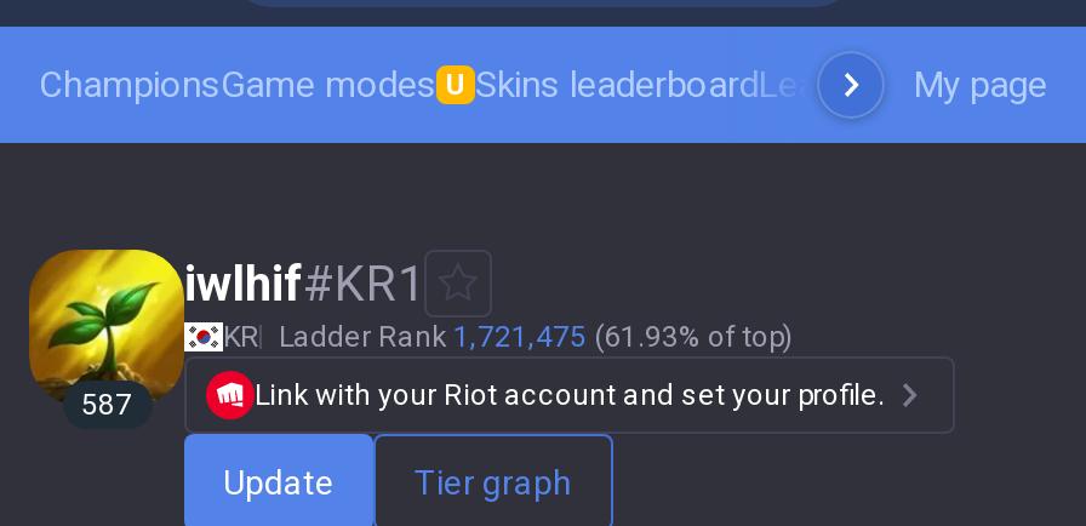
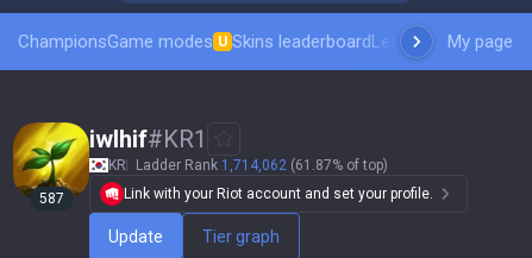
[223,320,793,354] KR Ladder Rank 1,721,475 (61.93% of top) -> [108,157,388,174] KR Ladder Rank 1,714,062 (61.87% of top)

